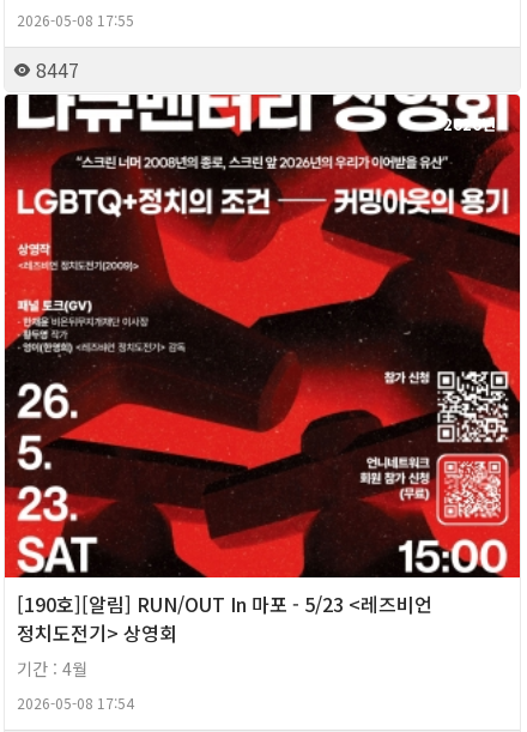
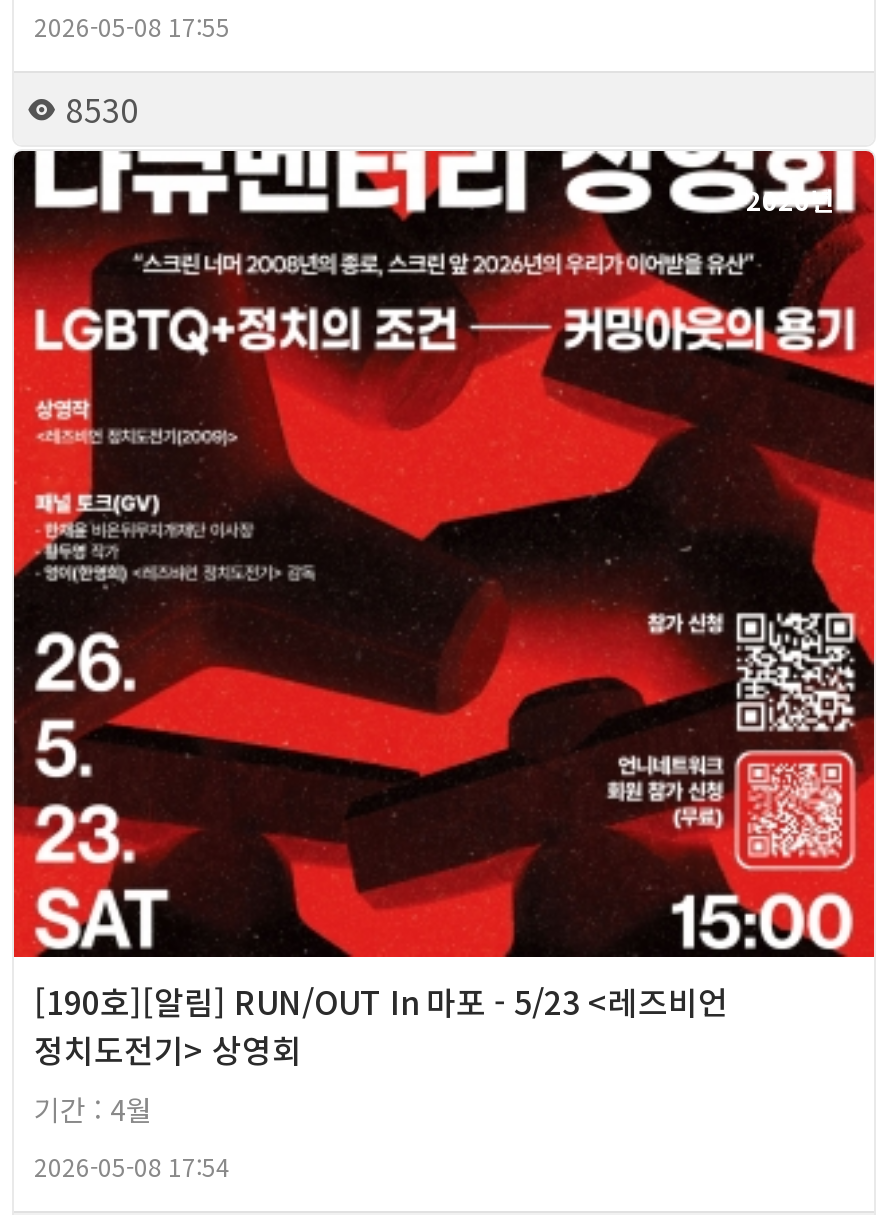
[31,55,79,84] 8447 -> [58,85,138,133] 8530

